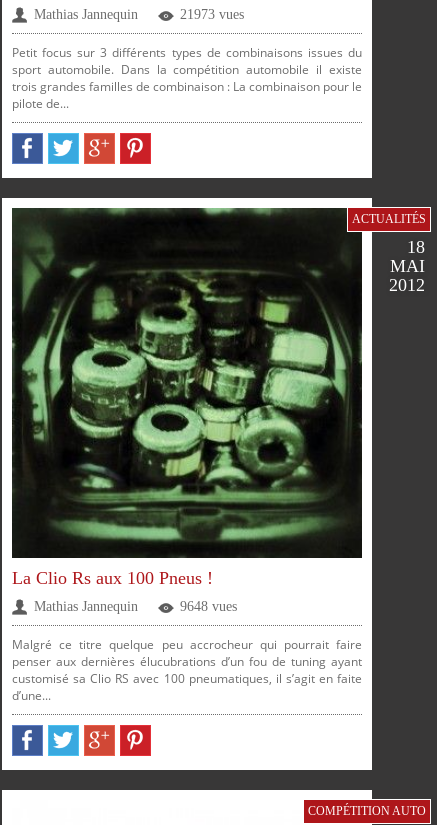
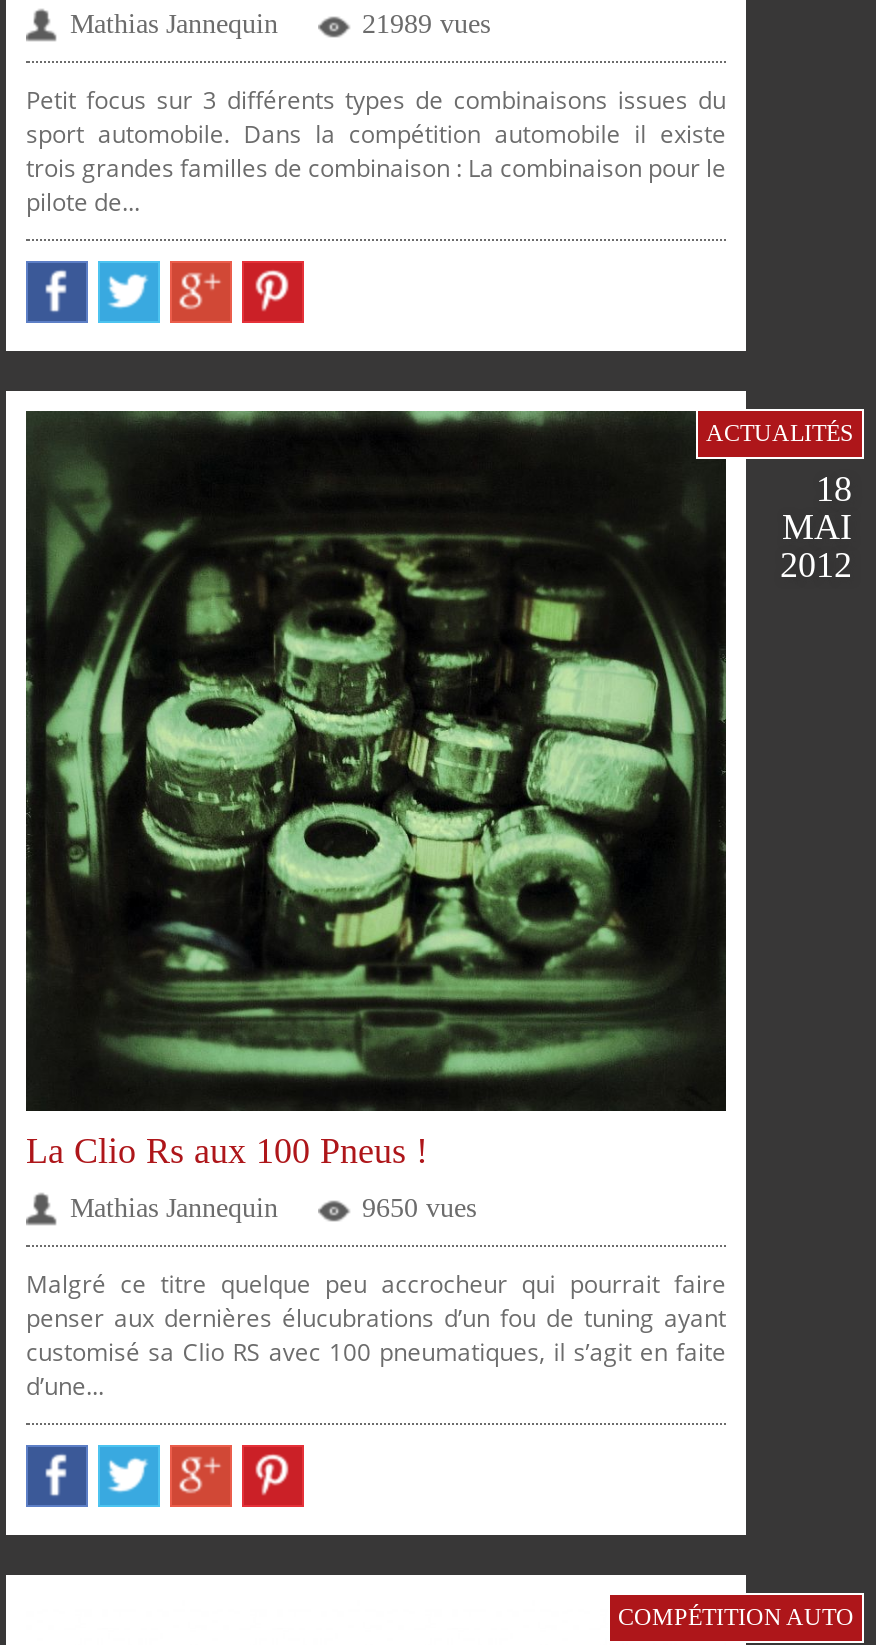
[180,7,244,22] 21973 vues -> [362,9,490,39] 21989 vues
[180,599,237,614] 9648 vues -> [362,1193,476,1223] 9650 vues

